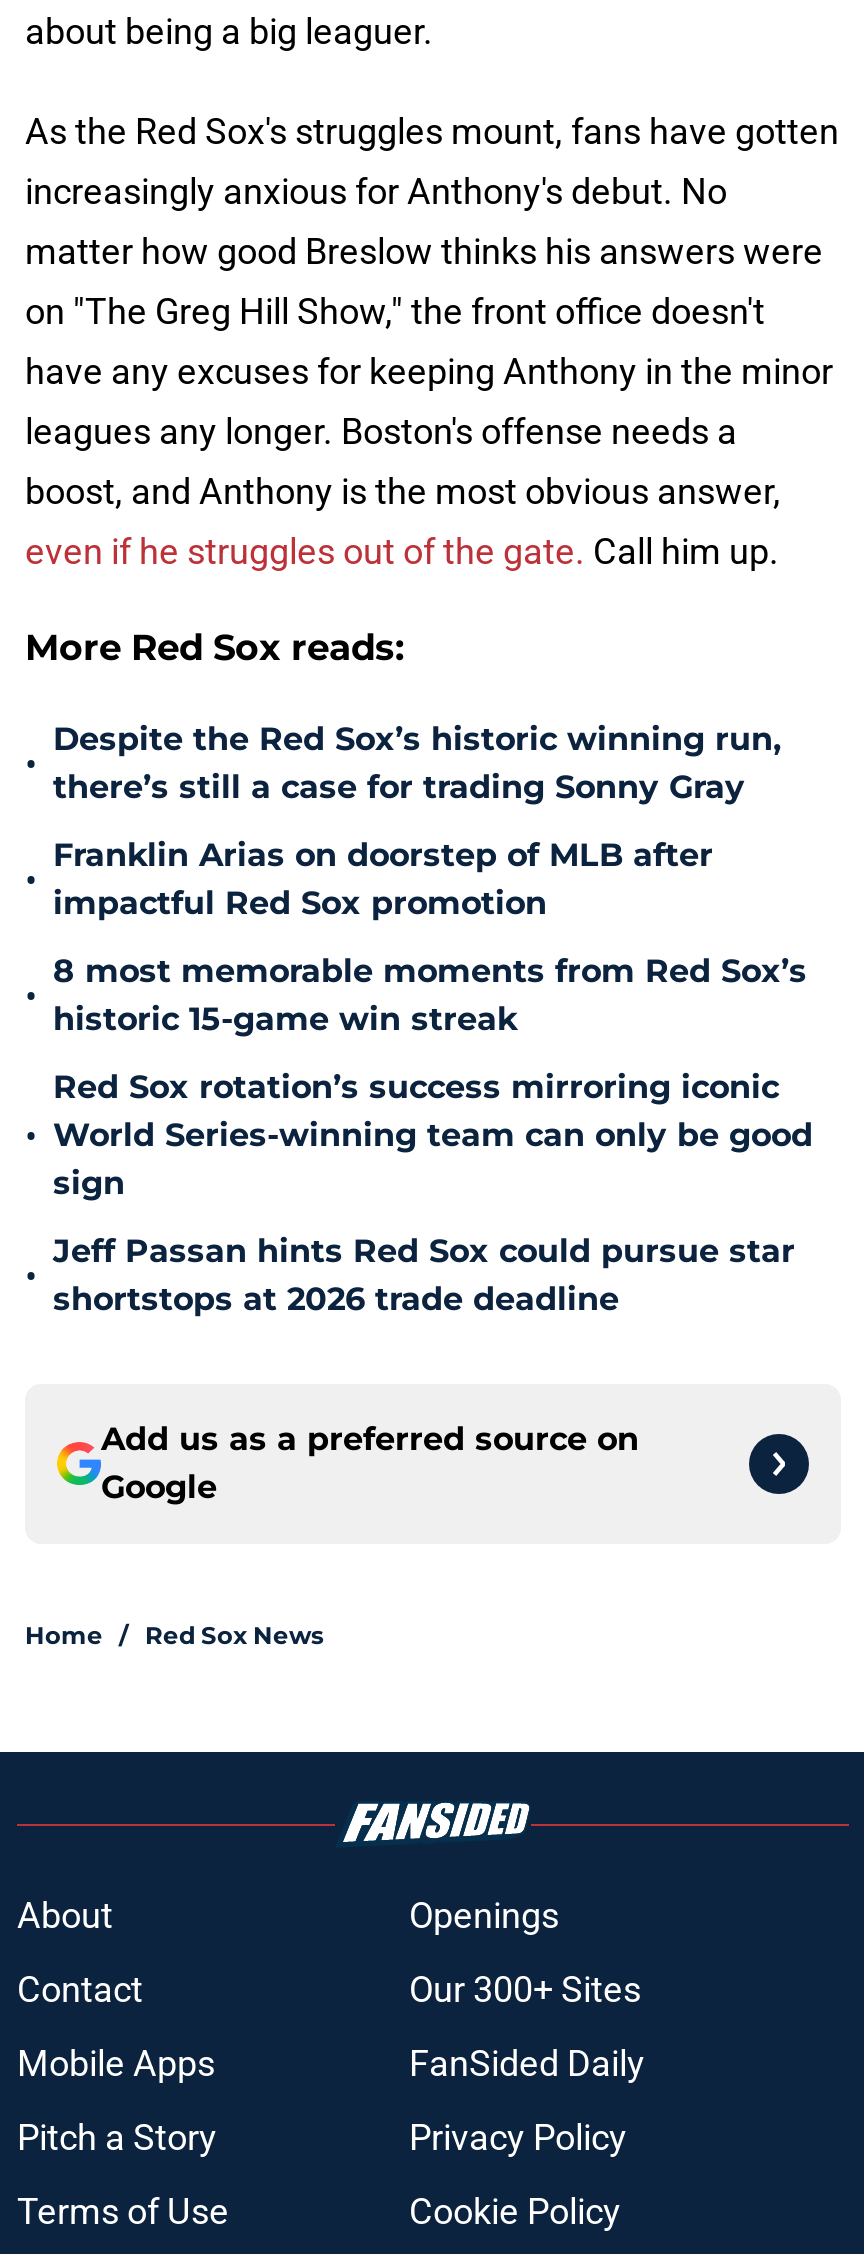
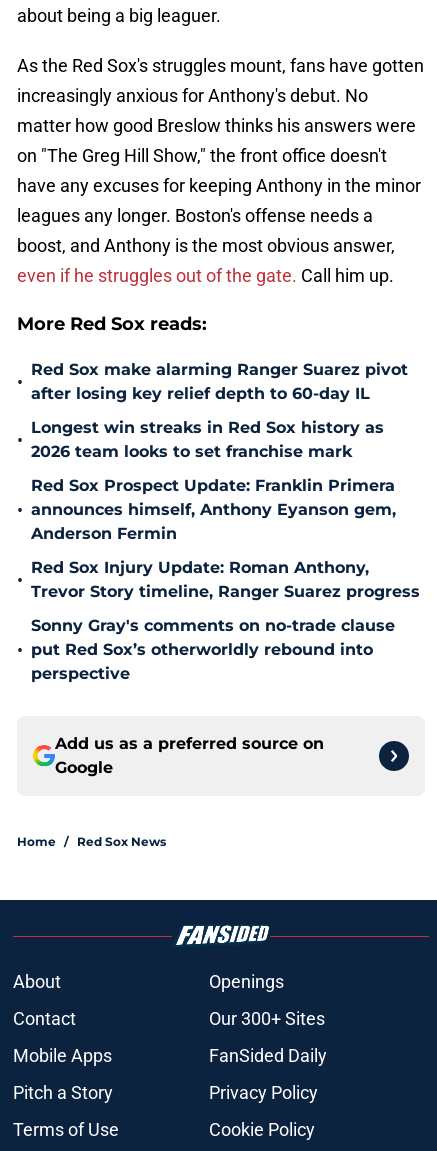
[53,720,781,806] Despite the Red Sox’s historic winning run, | there’s still a case for trading Sonny Gray -> [31,360,408,403] Red Sox make alarming Ranger Suarez pivot | after losing key relief depth to 60-day IL
[53,836,713,922] Franklin Arias on doorstep of MLB after | impactful Red Sox promotion -> [31,418,384,461] Longest win streaks in Red Sox history as | 2026 team looks to set franchise mark
[53,952,807,1038] 8 most memorable moments from Red Sox’s | historic 15-game win streak -> [31,476,396,543] Red Sox Prospect Update: Franklin Primera | announces himself, Anthony Eyanson gem, | Anderson Fermin
[53,1068,813,1202] Red Sox rotation’s success mirroring iconic | World Series-winning team can only be good | sign -> [31,558,420,601] Red Sox Injury Update: Roman Anthony, | Trevor Story timeline, Ranger Suarez progress
[53,1232,795,1318] Jeff Passan hints Red Sox could pursue star | shortstops at 2026 trade deadline -> [31,616,395,683] Sonny Gray's comments on no-trade clause | put Red Sox’s otherworldly rebound into | perspective

